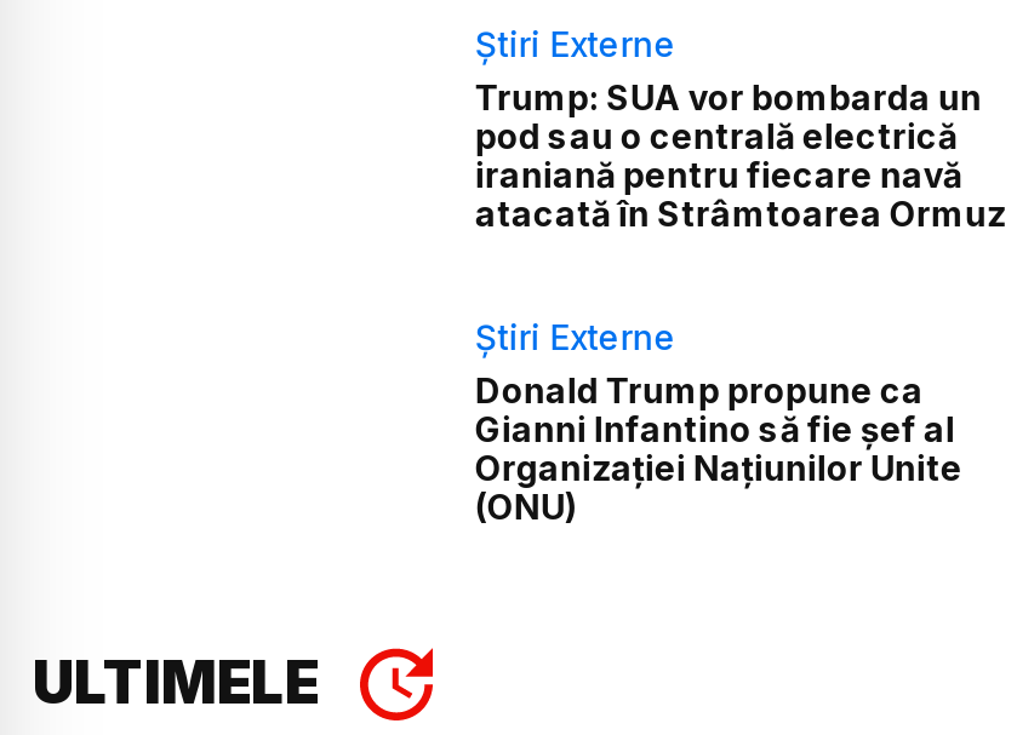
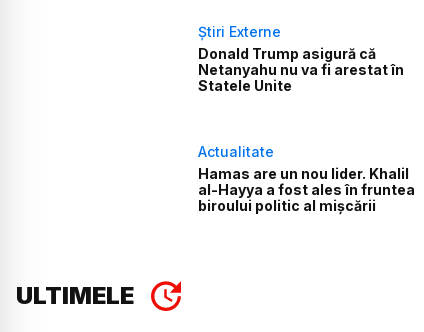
[475,77,1006,235] Trump: SUA vor bombarda un | pod sau o centrală electrică | iraniană pentru fiecare navă | atacată în Strâmtoarea Ormuz -> [198,45,404,94] Donald Trump asigură că | Netanyahu nu va fi arestat în | Statele Unite
[475,316,962,526] Știri Externe | Donald Trump propune ca | Gianni Infantino să fie șef al | Organizației Națiunilor Unite | (ONU) -> [198,143,415,214] Actualitate | Hamas are un nou lider. Khalil | al-Hayya a fost ales în fruntea | biroului politic al mișcării

